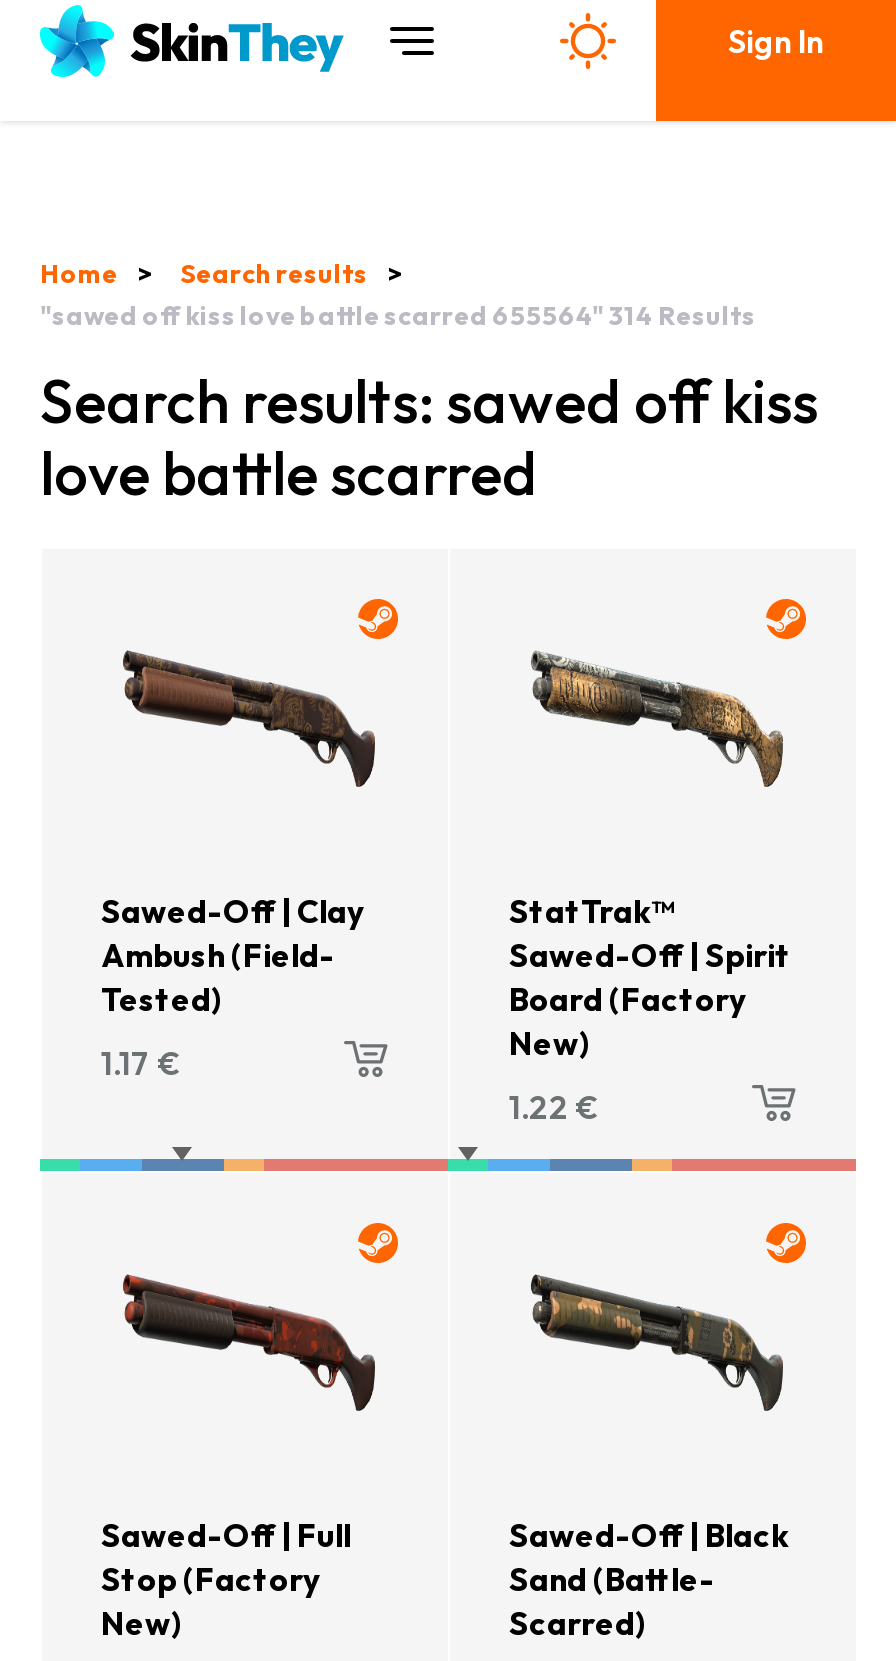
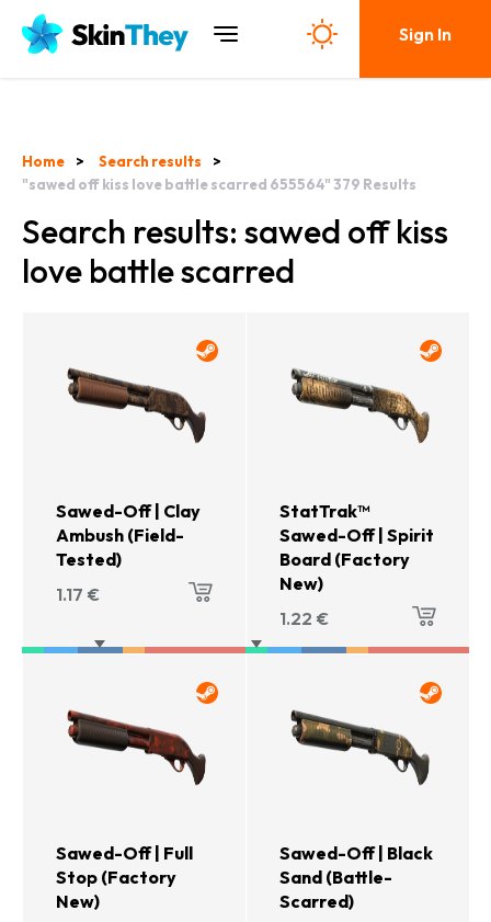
[40,299,756,331] "sawed off kiss love battle scarred 655564" 314 Results -> [22,175,416,193] "sawed off kiss love battle scarred 655564" 379 Results

